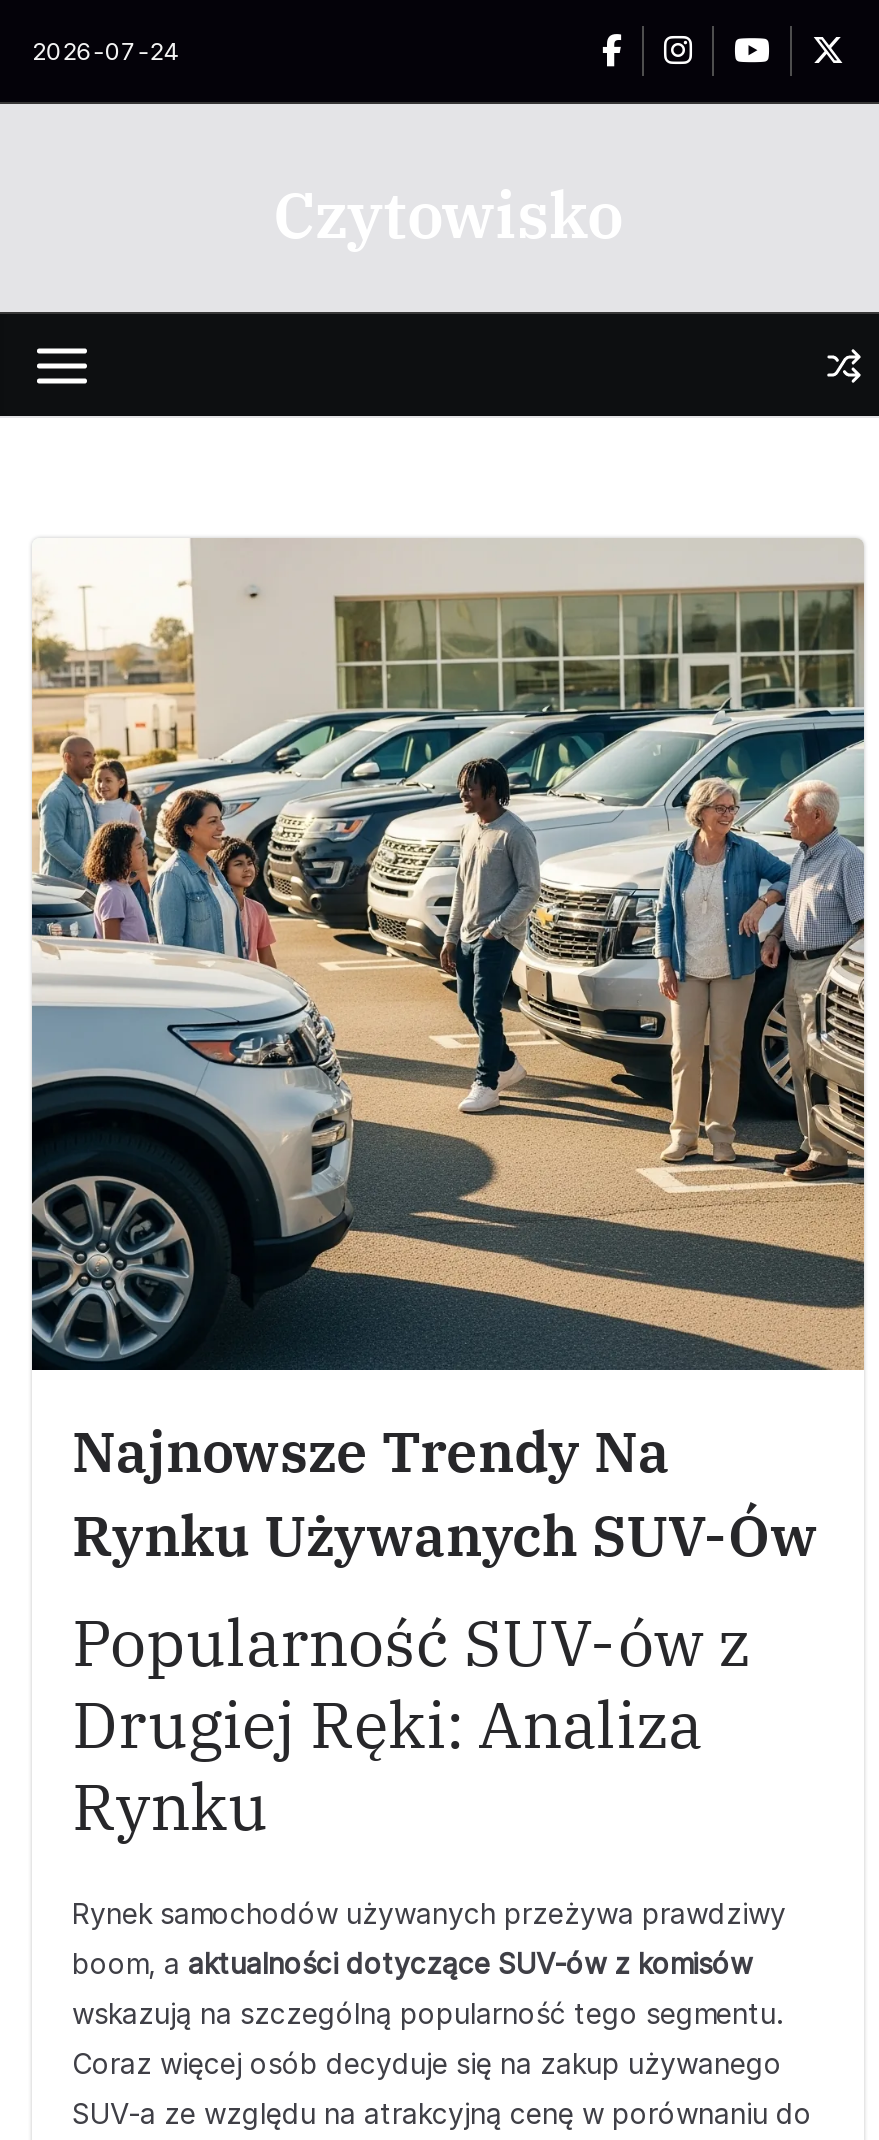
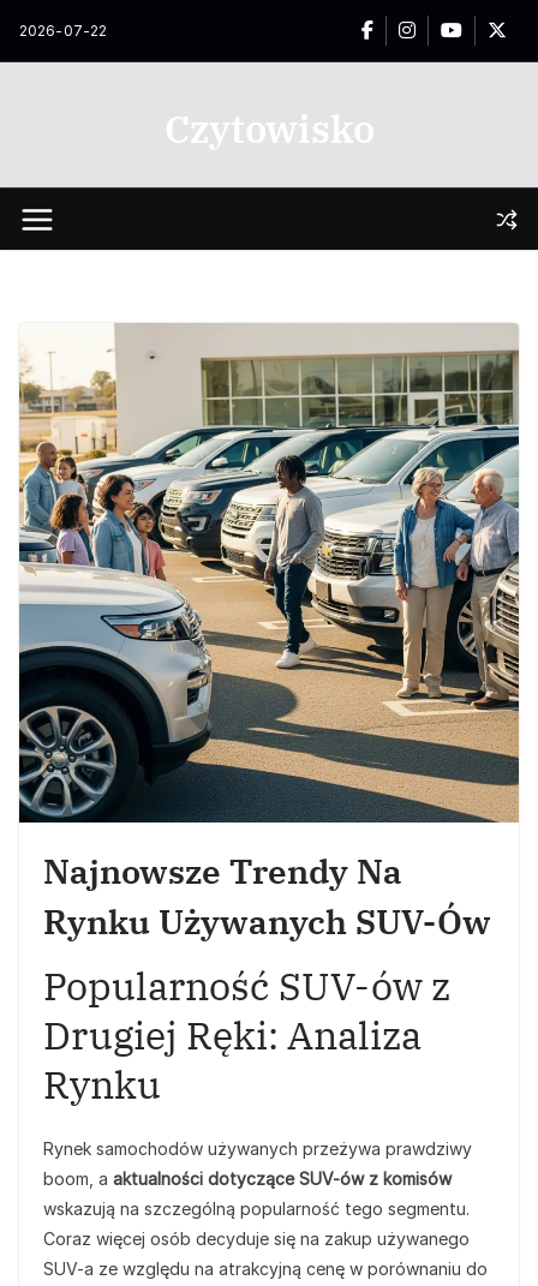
[32,36,180,66] 2026-07-24 -> [19,22,107,40] 2026-07-22

